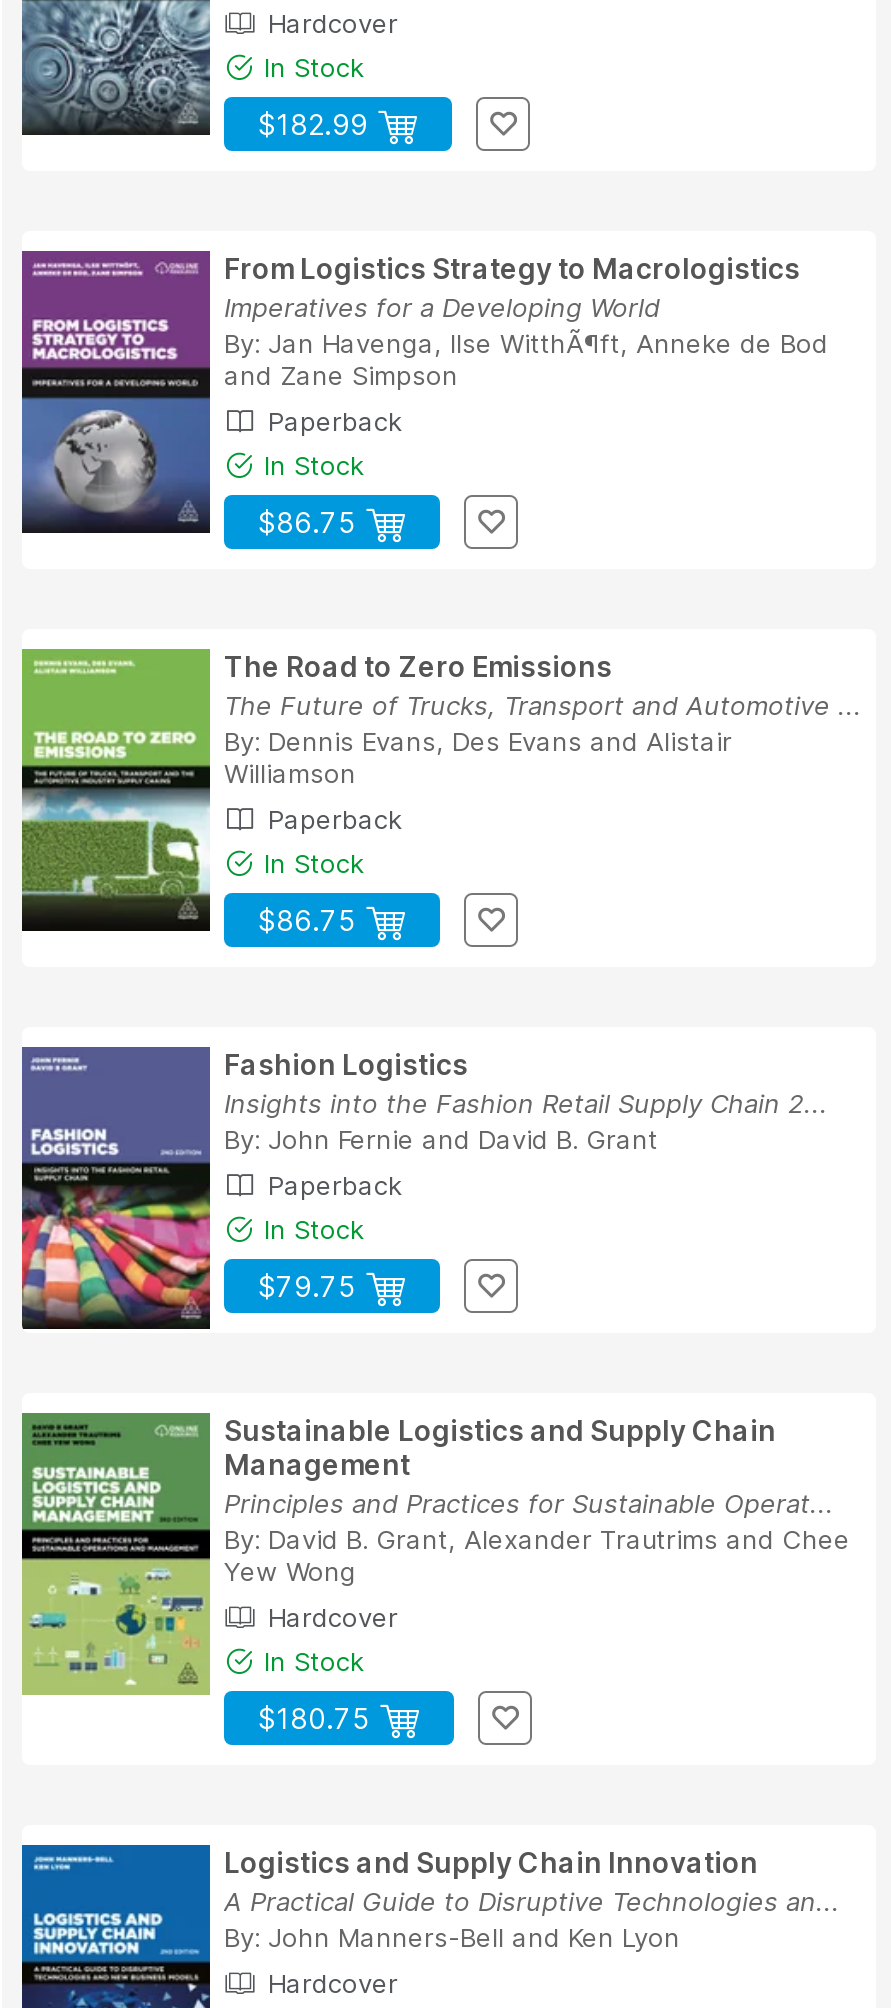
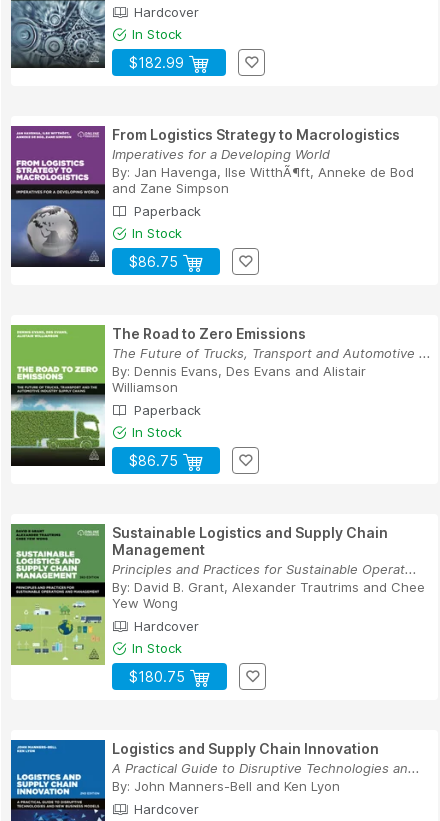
[20,1046,828,1330] [image] | Fashion Logistics | Insights into the Fashion Retail Supply Chain 2... | By: John Fernie and David B. Grant | Paperback | In Stock | $79.75 -> none

